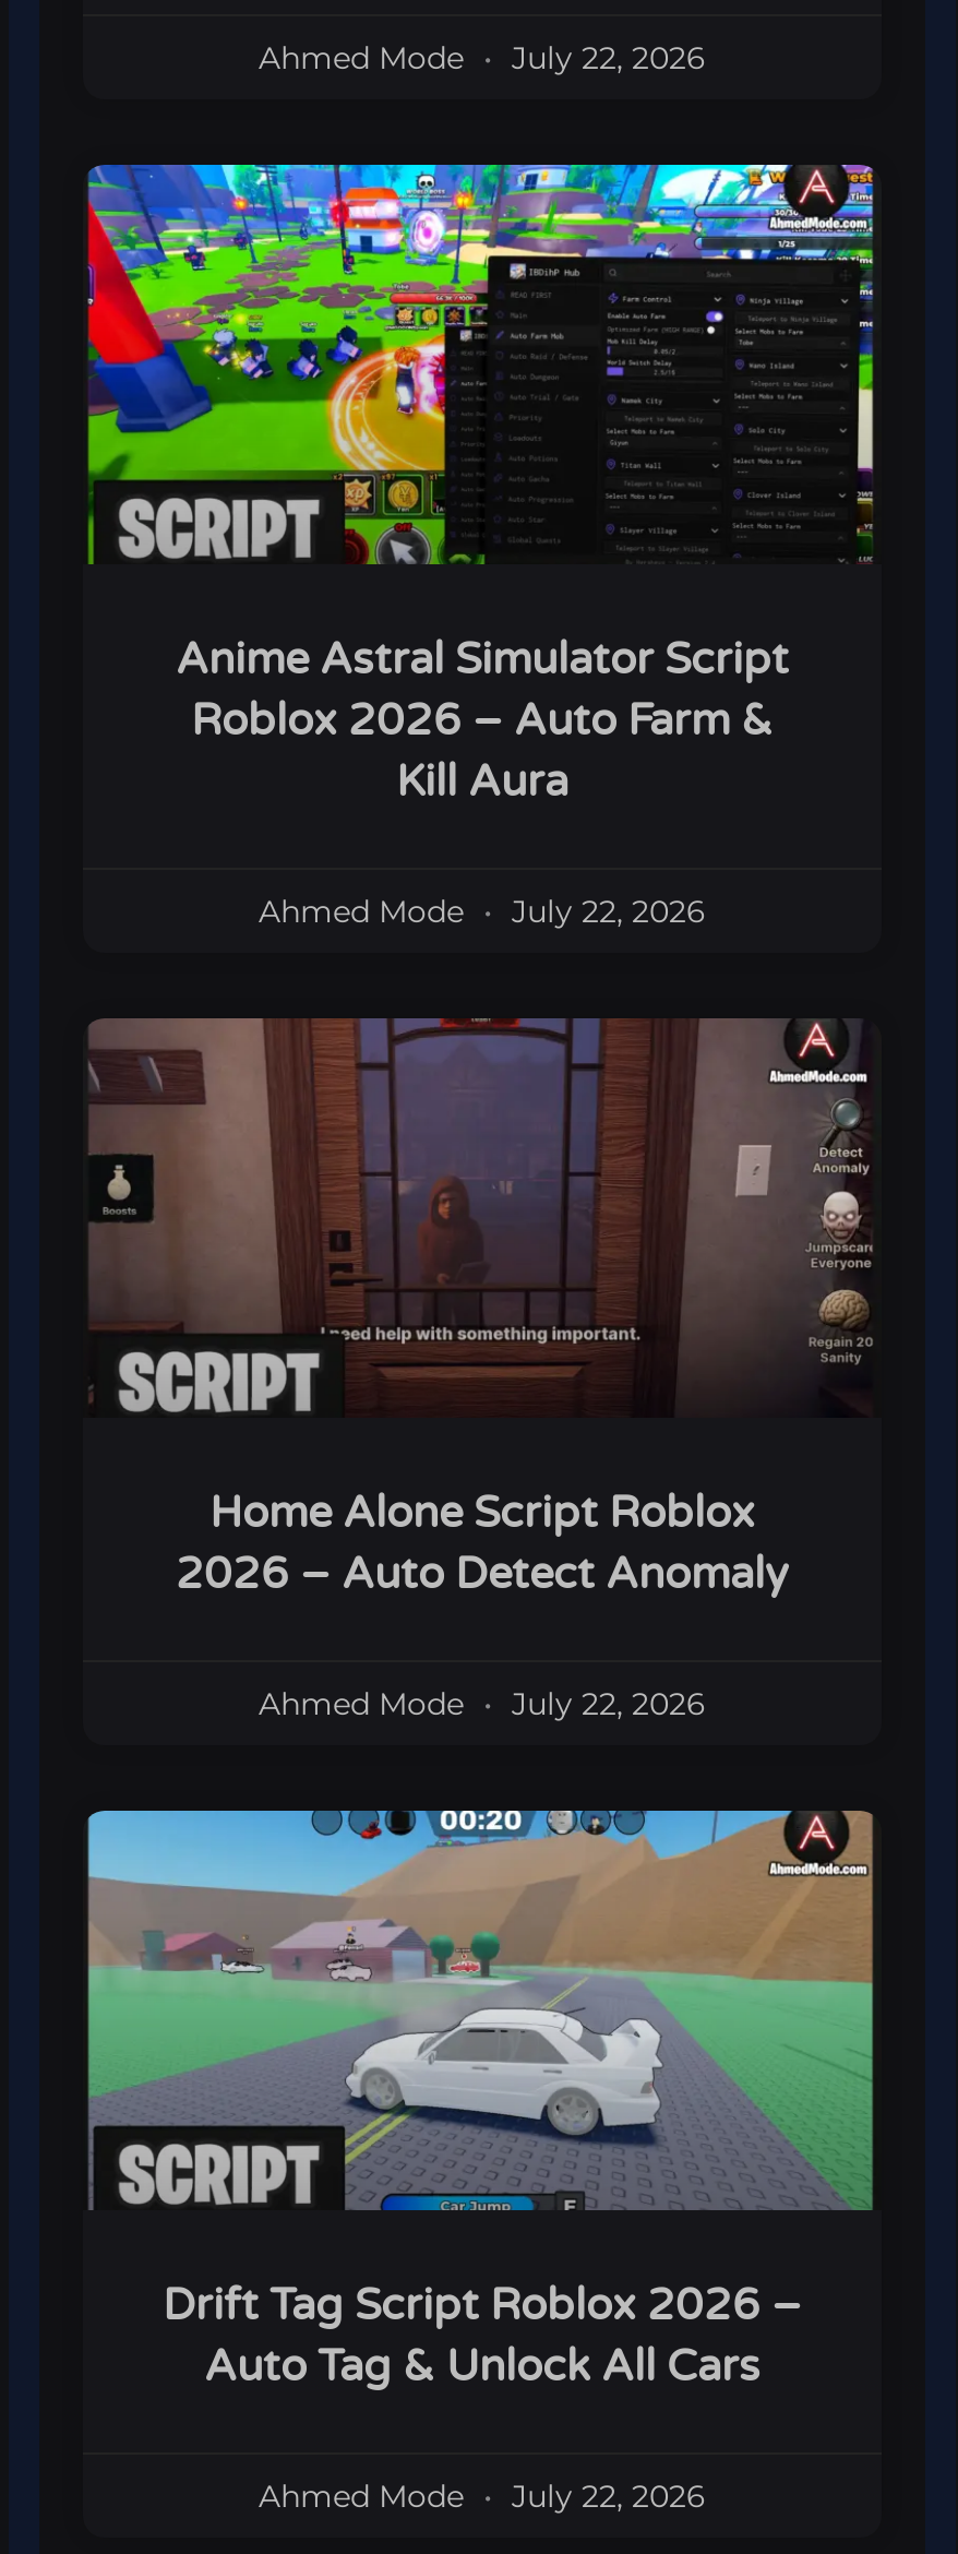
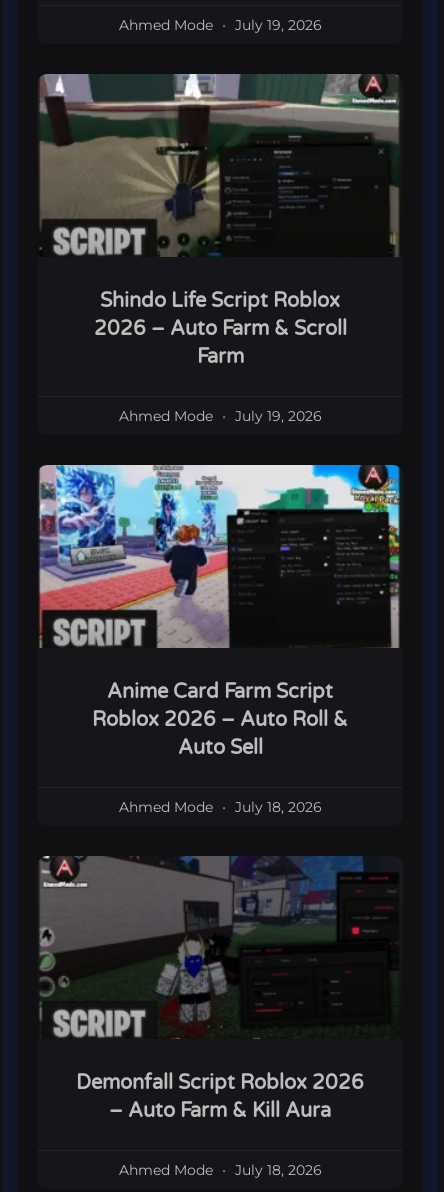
[259,39,706,78] Ahmed Mode July 22, 2026 -> [118,16,321,34] Ahmed Mode July 19, 2026
[85,163,875,810] [image] | Anime Astral Simulator Script | Roblox 2026 – Auto Farm & | Kill Aura -> [39,73,400,369] [image] | Shindo Life Script Roblox | 2026 – Auto Farm & Scroll | Farm
[259,893,706,932] Ahmed Mode July 22, 2026 -> [118,407,321,425] Ahmed Mode July 19, 2026
[87,1018,875,1387] [image] -> [38,464,401,649] [image]
[176,1488,789,1602] Home Alone Script Roblox | 2026 – Auto Detect Anomaly -> [92,680,348,760] Anime Card Farm Script | Roblox 2026 – Auto Roll & | Auto Sell
[259,1685,706,1724] Ahmed Mode July 22, 2026 -> [118,798,321,816] Ahmed Mode July 18, 2026
[85,1809,875,2394] [image] | Drift Tag Script Roblox 2026 – | Auto Tag & Unlock All Cars -> [39,855,399,1123] [image] | Demonfall Script Roblox 2026 | – Auto Farm & Kill Aura
[259,2477,706,2516] Ahmed Mode July 22, 2026 -> [118,1161,321,1179] Ahmed Mode July 18, 2026

